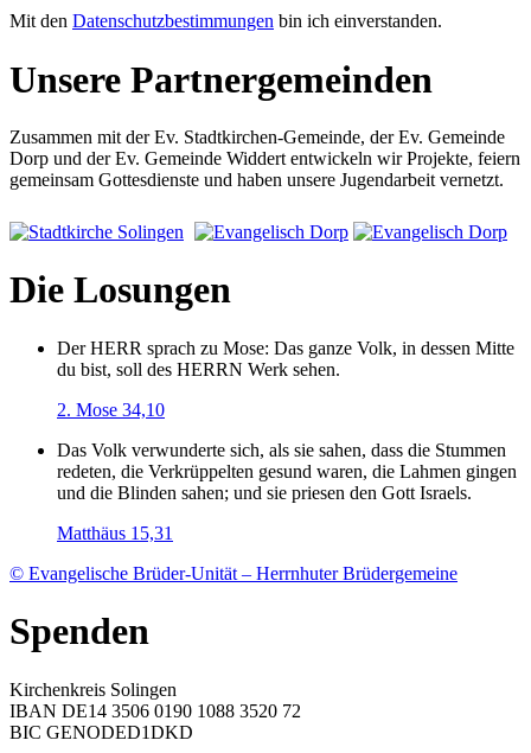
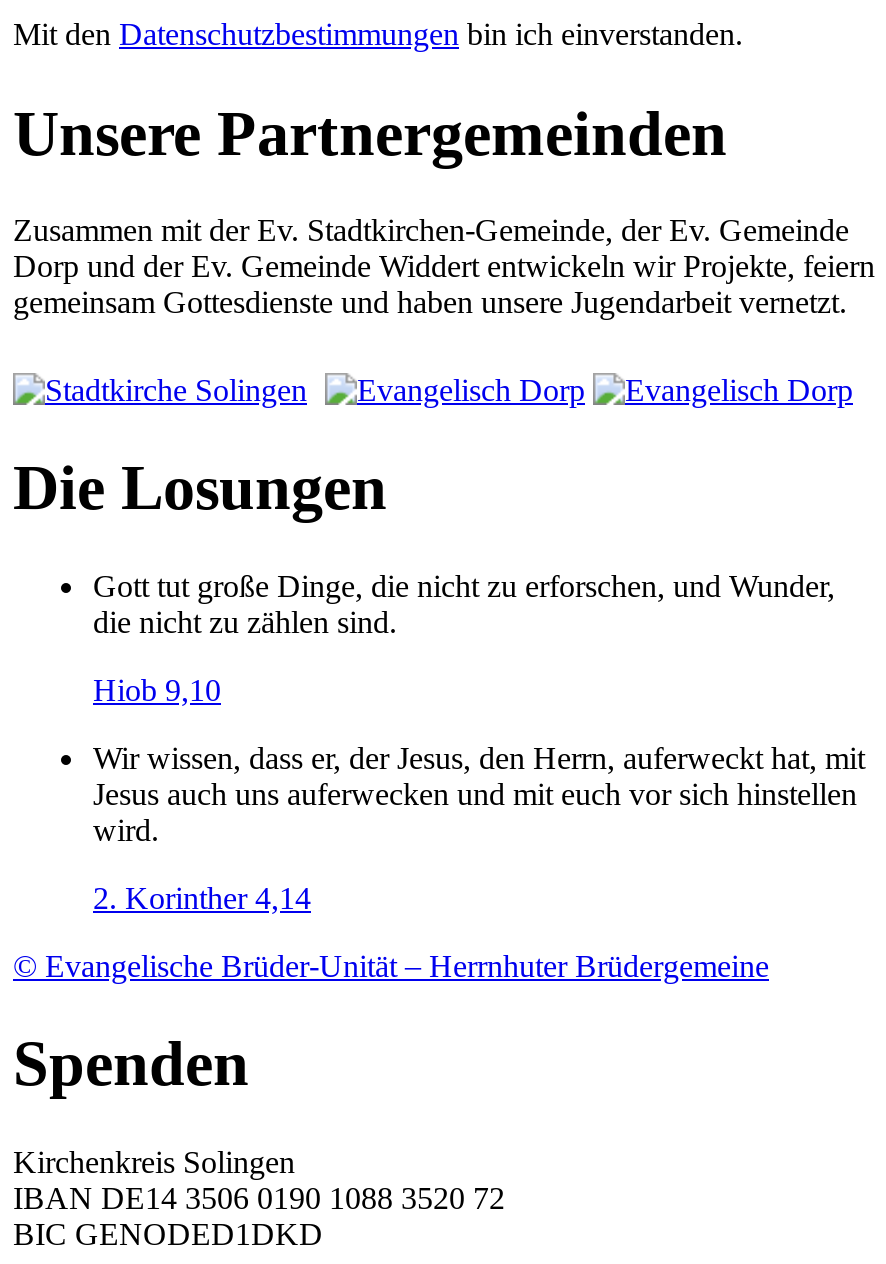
[57,338,514,379] Der HERR sprach zu Mose: Das ganze Volk, in dessen Mitte | du bist, soll des HERRN Werk sehen. -> [93,569,835,639] Gott tut große Dinge, die nicht zu erforschen, und Wunder, | die nicht zu zählen sind.
[57,399,165,420] 2. Mose 34,10 -> [93,673,221,707] Hiob 9,10
[57,440,517,503] Das Volk verwunderte sich, als sie sahen, dass die Stummen | redeten, die Verkrüppelten gesund waren, die Lahmen gingen | und die Blinden sahen; und sie priesen den Gott Israels. -> [93,741,865,847] Wir wissen, dass er, der Jesus, den Herrn, auferweckt hat, mit | Jesus auch uns auferwecken und mit euch vor sich hinstellen | wird.
[57,523,173,543] Matthäus 15,31 -> [93,881,311,915] 2. Korinther 4,14

